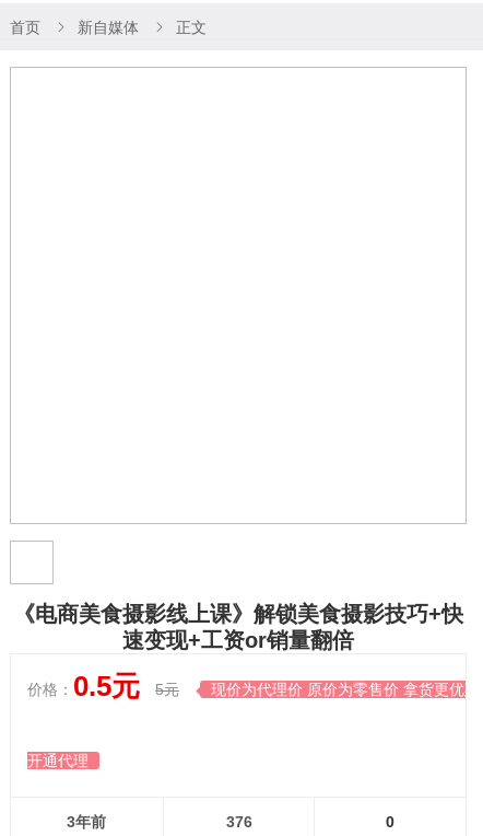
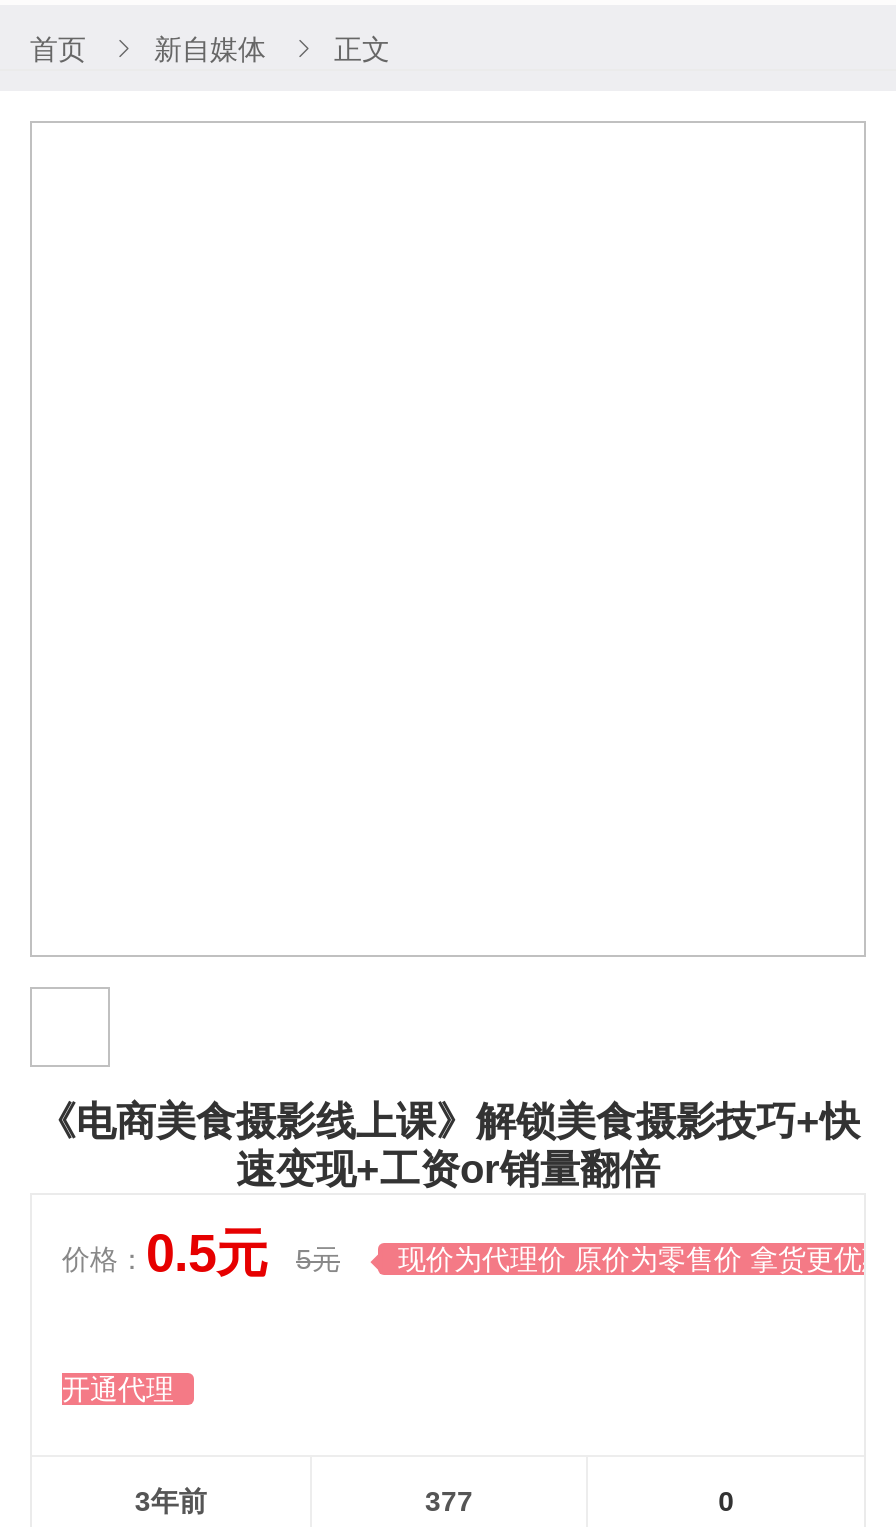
[226,813,252,831] 376 -> [425,1485,473,1517] 377

